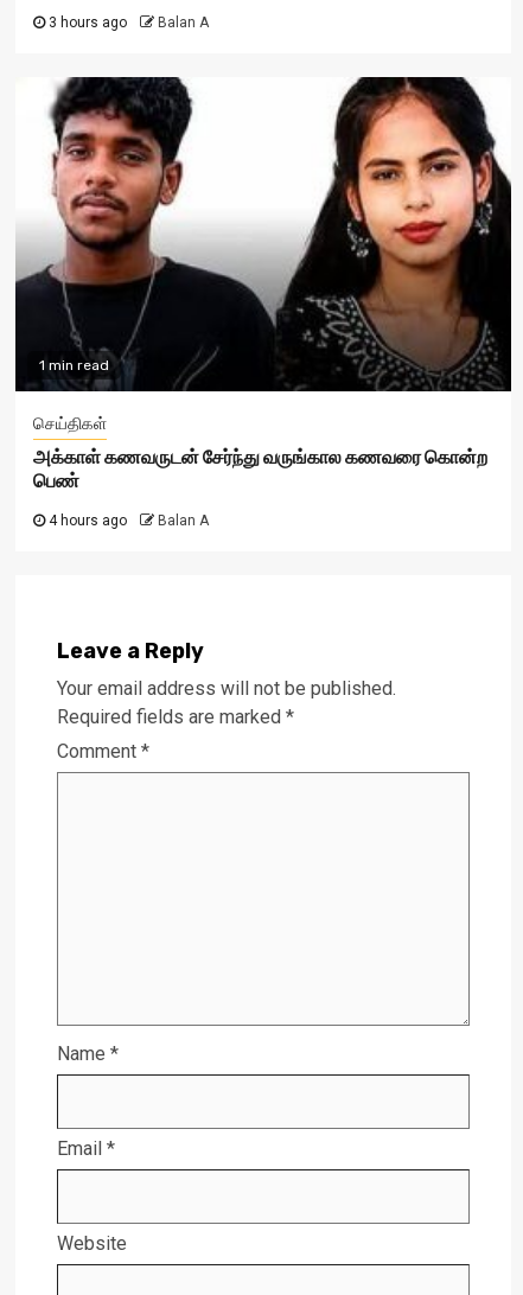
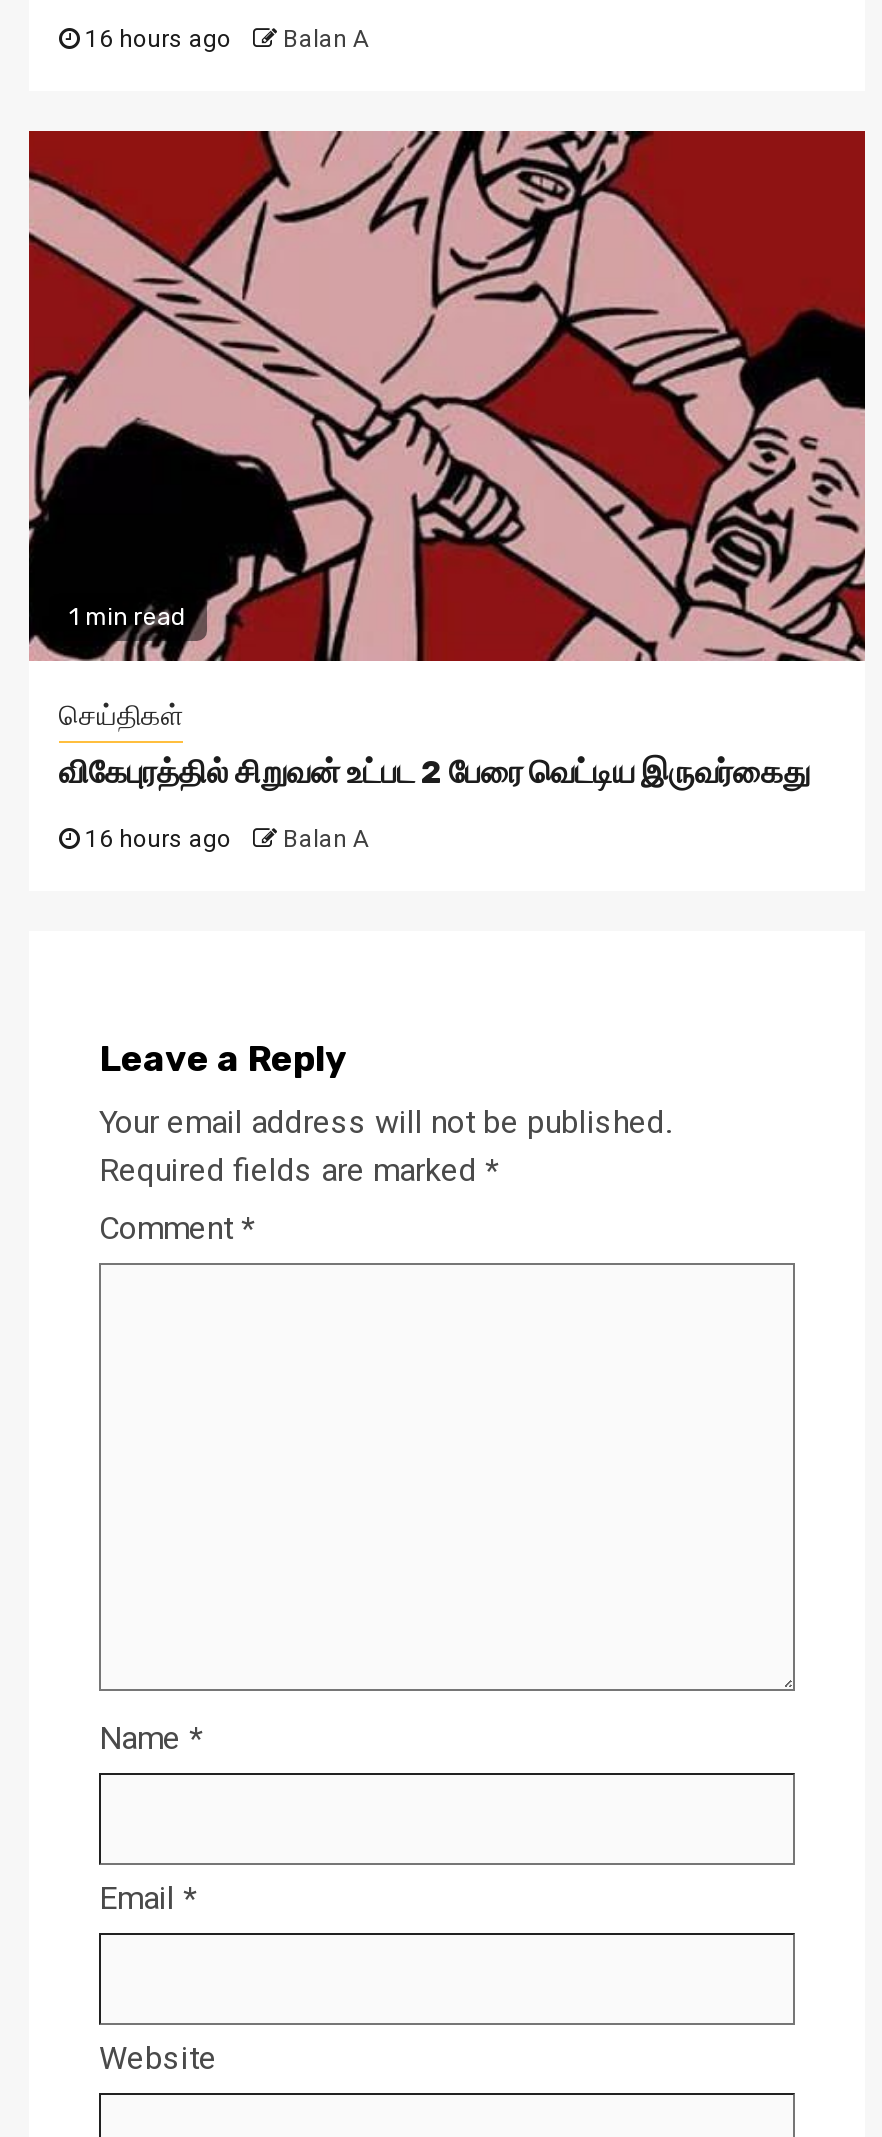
[45,14,209,31] 3 hours ago Balan A -> [79,25,369,53] 16 hours ago Balan A
[14,76,512,393] [image] -> [27,129,867,663] [image]
[33,446,487,492] அக்காள் கணவருடன் சேர்ந்து வருங்கால கணவரை கொன்ற | பெண் -> [59,753,811,791] விகேபுரத்தில் சிறுவன் உட்பட 2 பேரை வெட்டிய இருவர்கைது
[45,512,209,529] 4 hours ago Balan A -> [79,825,369,853] 16 hours ago Balan A

